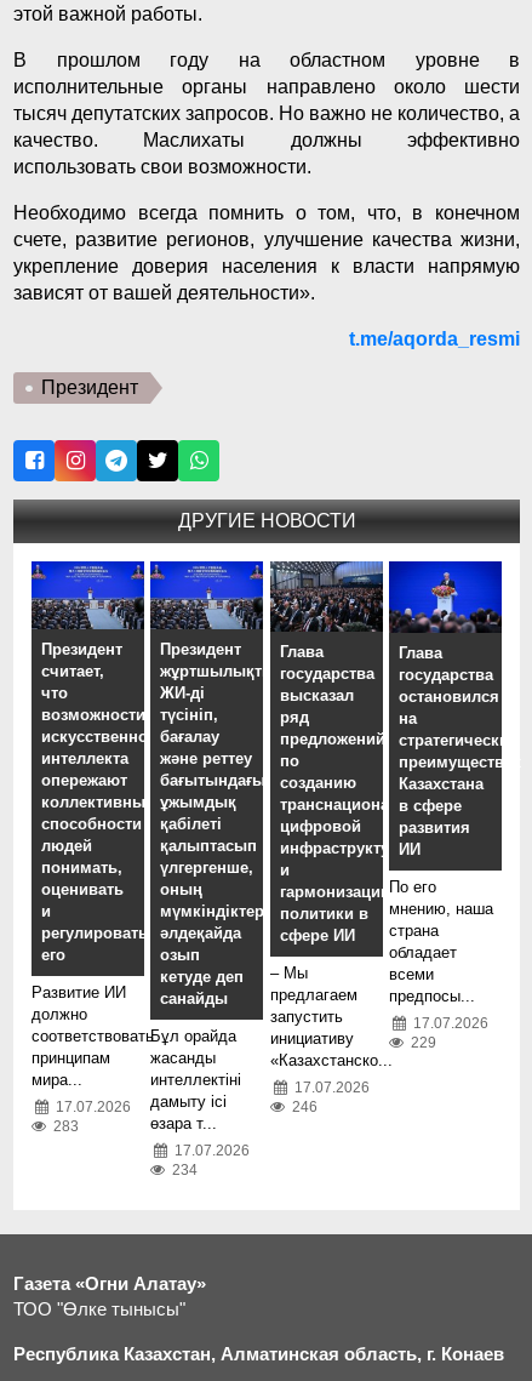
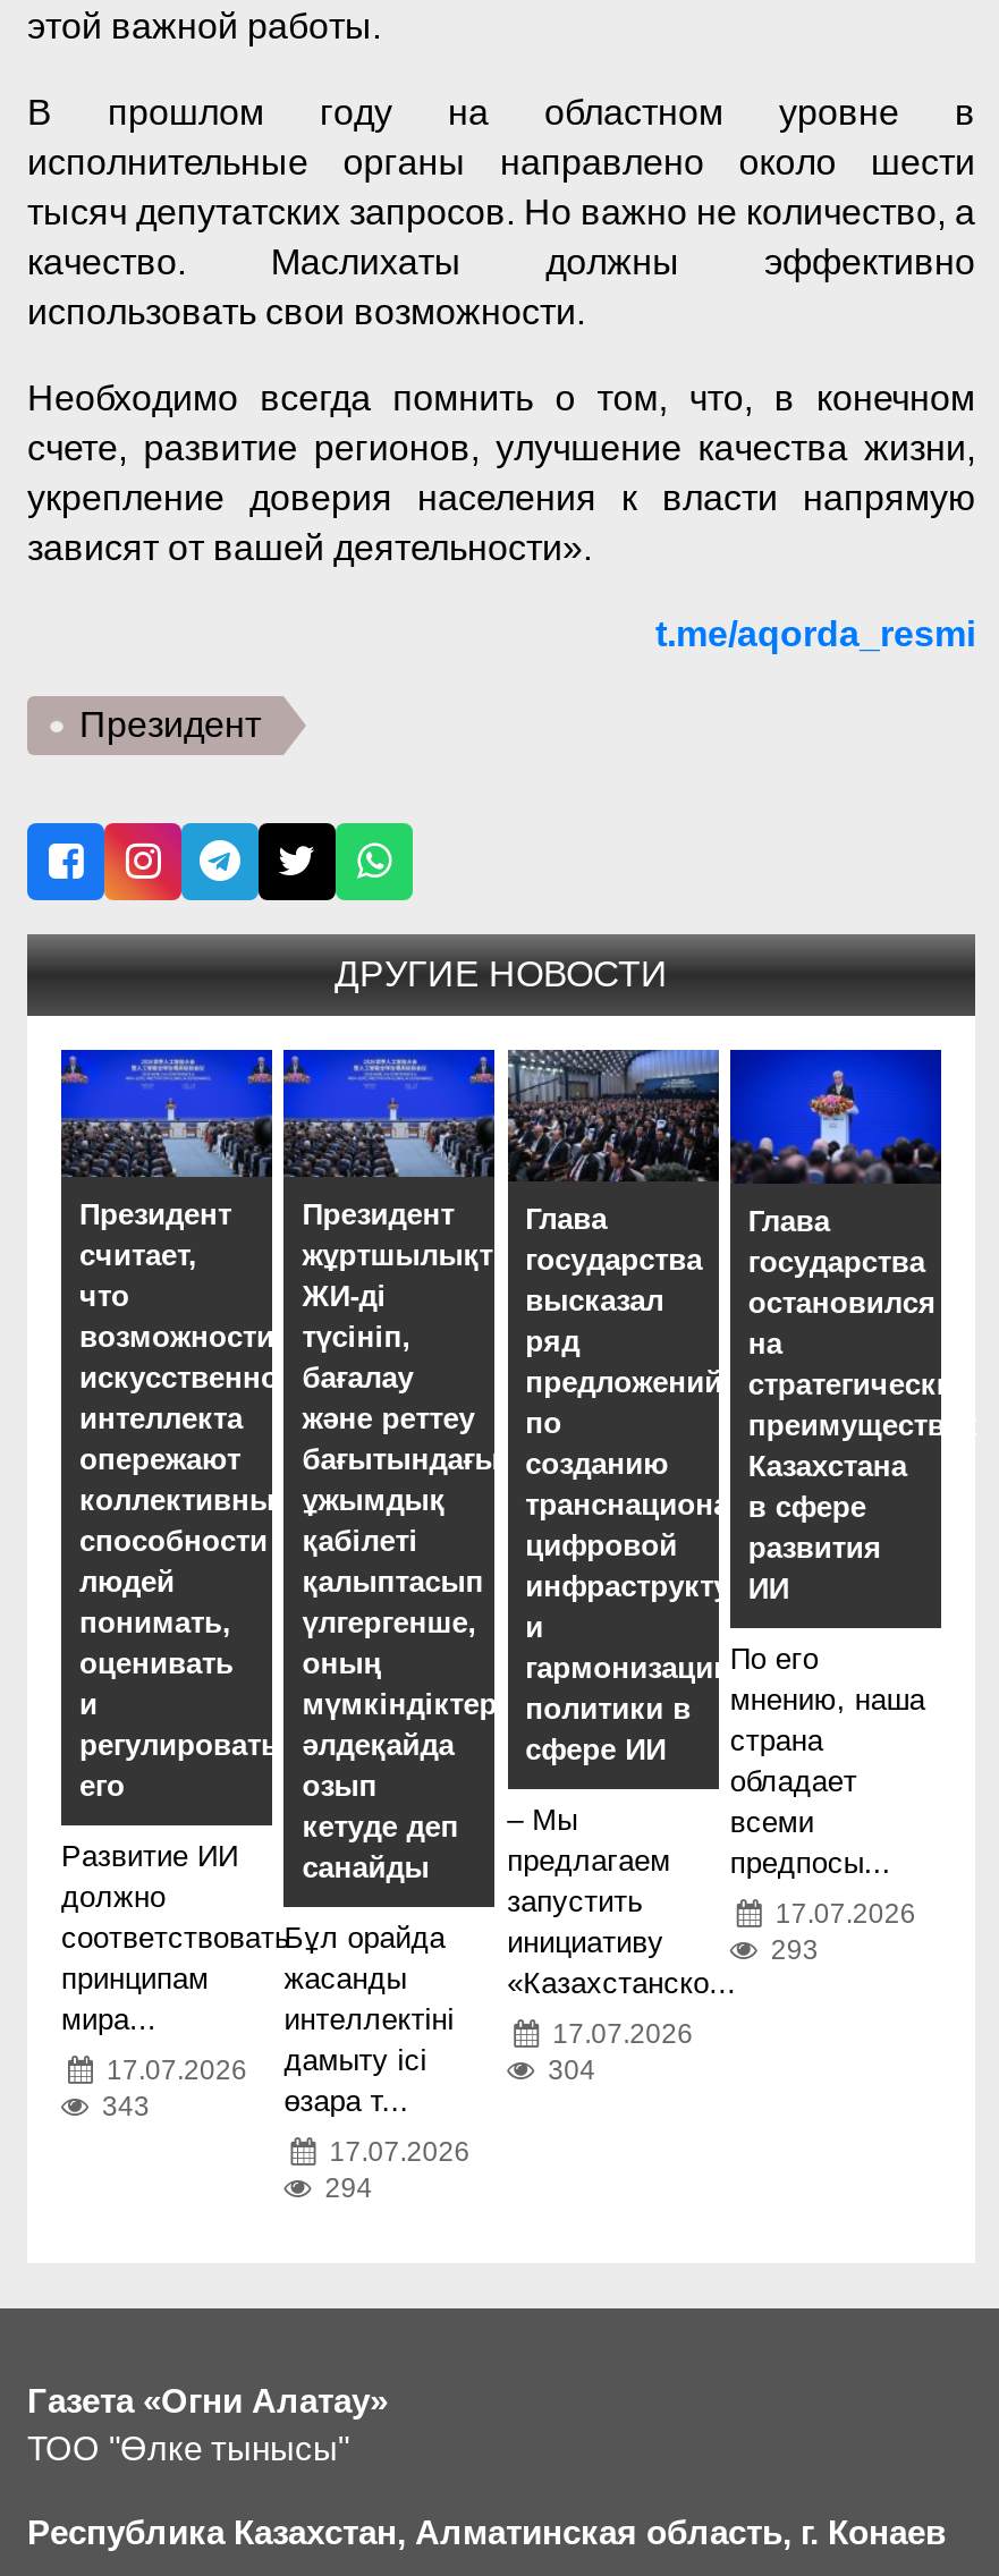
[407,1034,436,1051] 229 -> [764,1934,818,1966] 293
[288,1099,317,1116] 246 -> [541,2055,596,2087] 304
[50,1118,79,1135] 283 -> [95,2092,150,2123] 343
[169,1162,198,1179] 234 -> [318,2173,373,2205] 294

